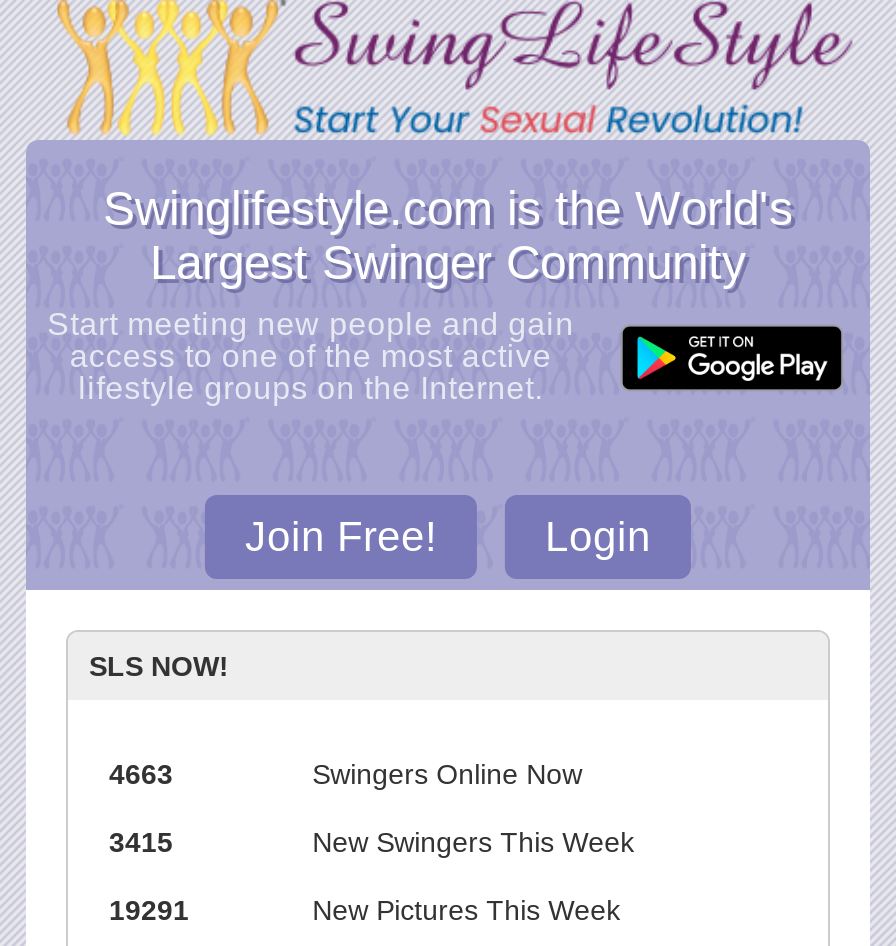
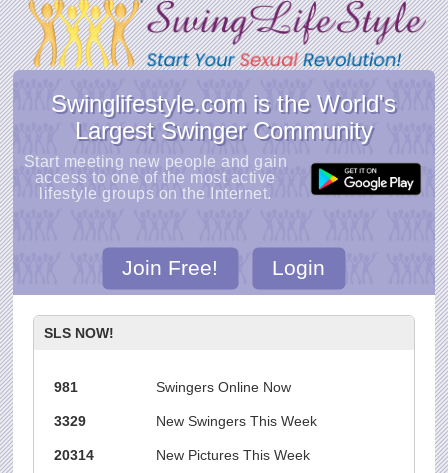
[109,757,173,789] 4663 -> [54,379,78,395] 981
[109,825,173,857] 3415 -> [54,413,86,429] 3329
[109,893,189,925] 19291 -> [54,447,94,463] 20314

